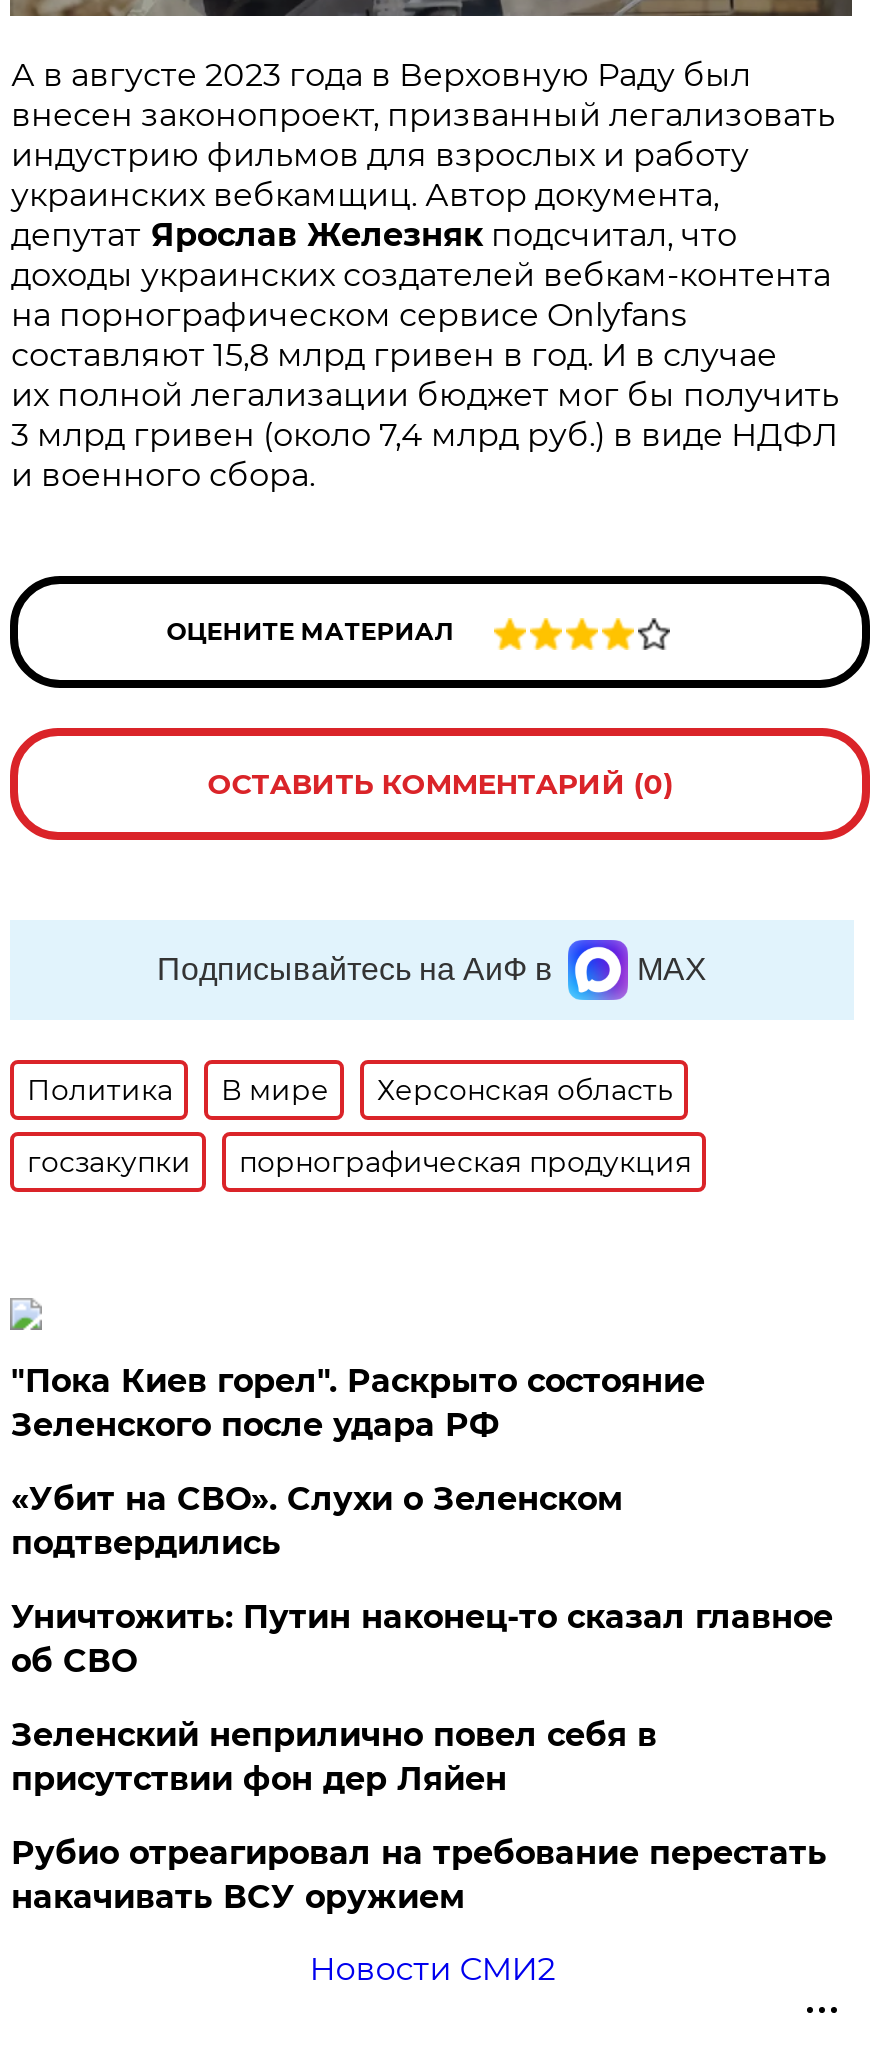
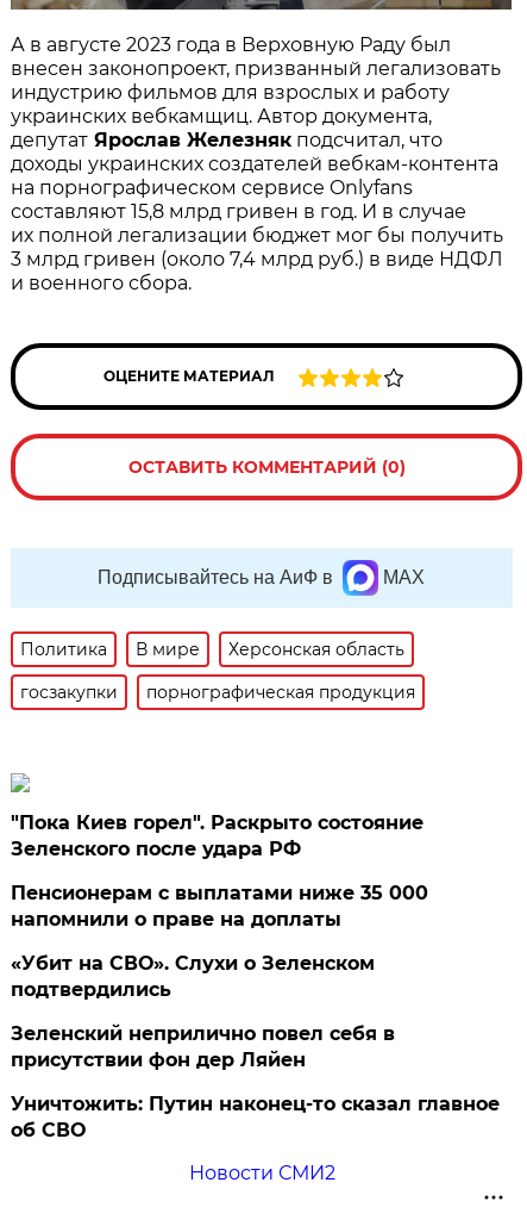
none -> [11,882,429,931] Пенсионерам с выплатами ниже 35 000 | напомнили о праве на доплаты
moved [11,1480,623,1562] -> [11,952,375,1001]: «Убит на СВО». Слухи о Зеленском | подтвердились
moved [11,1598,833,1680] -> [11,1093,500,1141]: Уничтожить: Путин наконец-то сказал главное | об СВО
[11,1834,827,1916] Рубио отреагировал на требование перестать | накачивать ВСУ оружием -> none

